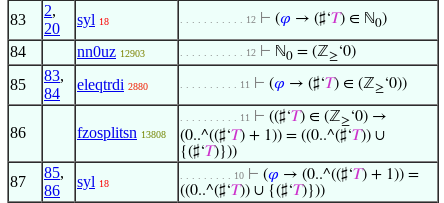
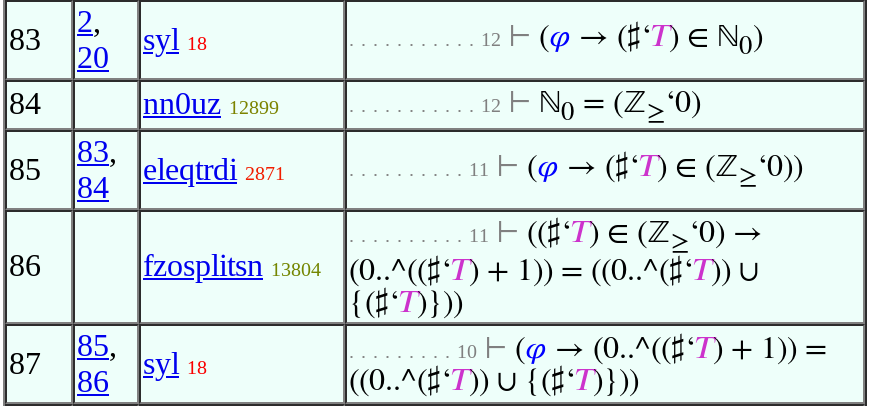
[77,43,145,60] nn0uz 12903 -> [143,86,279,120] nn0uz 12899
[77,76,148,93] eleqtrdi 2880 -> [143,152,285,186] eleqtrdi 2871
[77,124,166,141] fzosplitsn 13808 -> [143,248,321,282] fzosplitsn 13804

